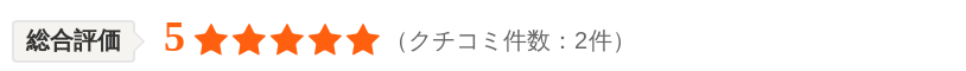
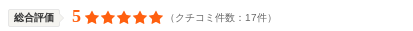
[385,26,636,52] （クチコミ件数：2件） -> [165,11,277,22] （クチコミ件数：17件）

